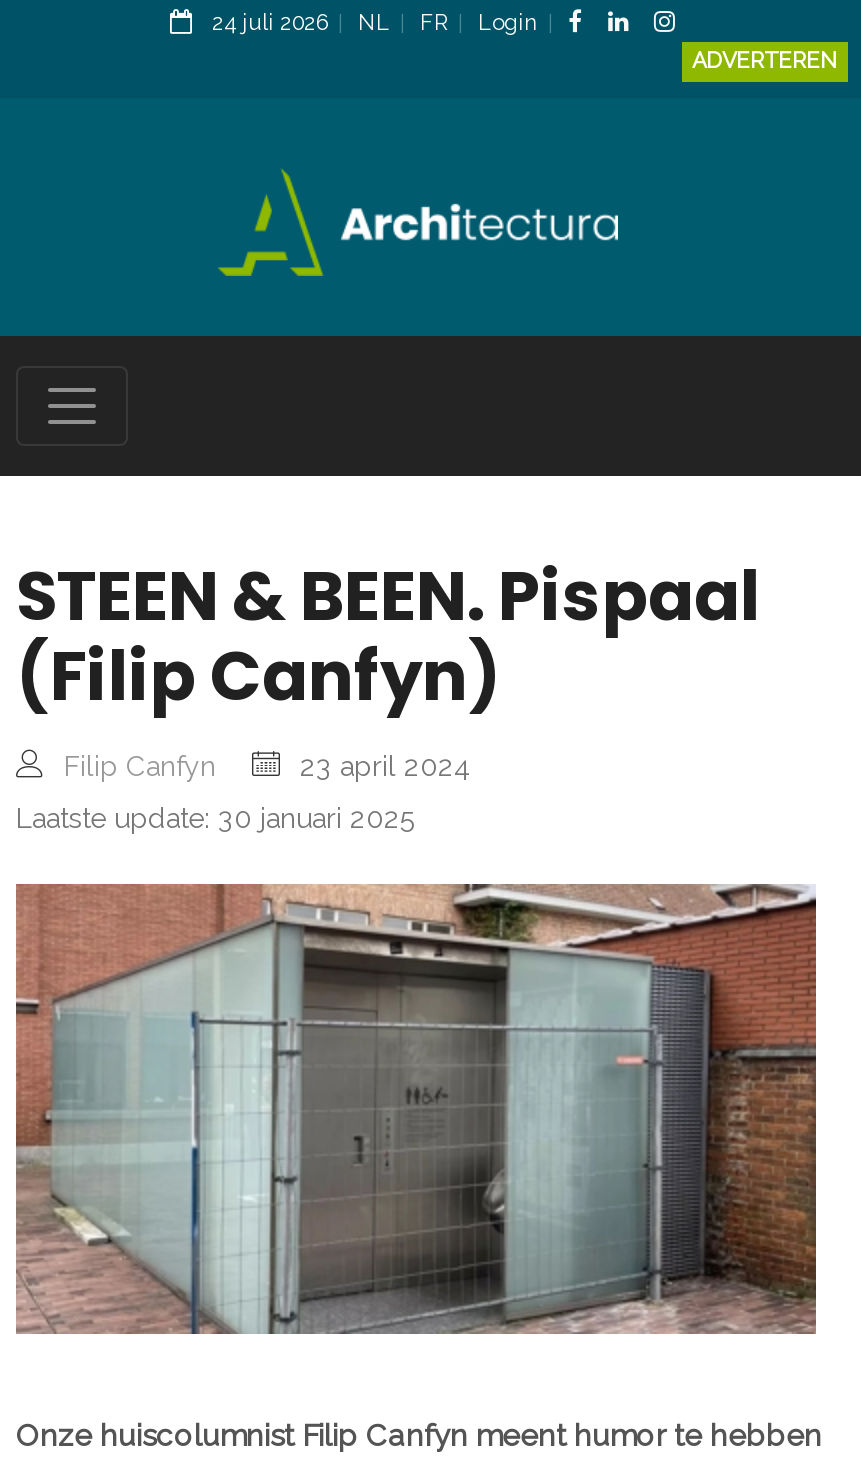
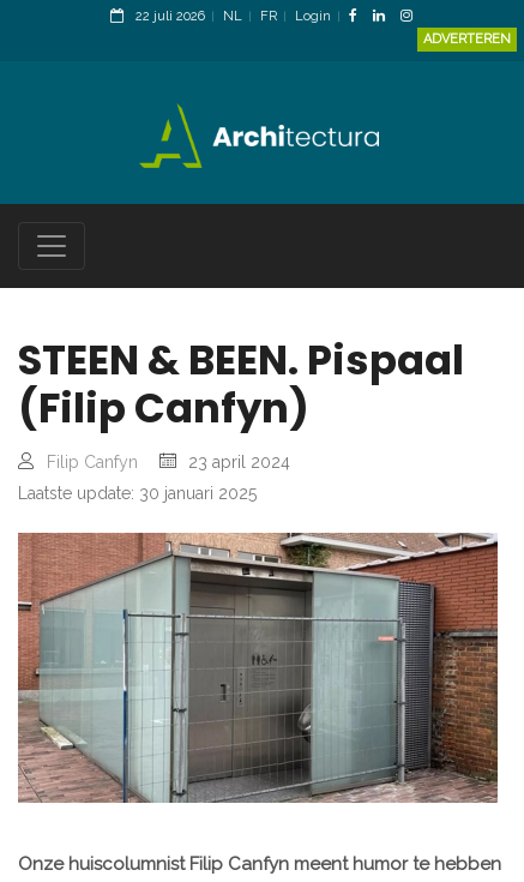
[212,10,538,36] 24 juli 2026 NL FR Login -> [135,8,331,24] 22 juli 2026 NL FR Login

